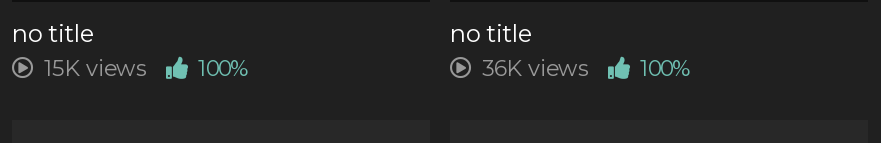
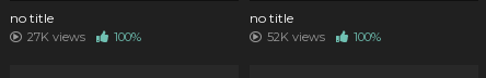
[44,54,248,82] 15K views 100% -> [27,29,141,45] 27K views 100%
[482,54,690,82] 36K views 100% -> [267,29,381,45] 52K views 100%

